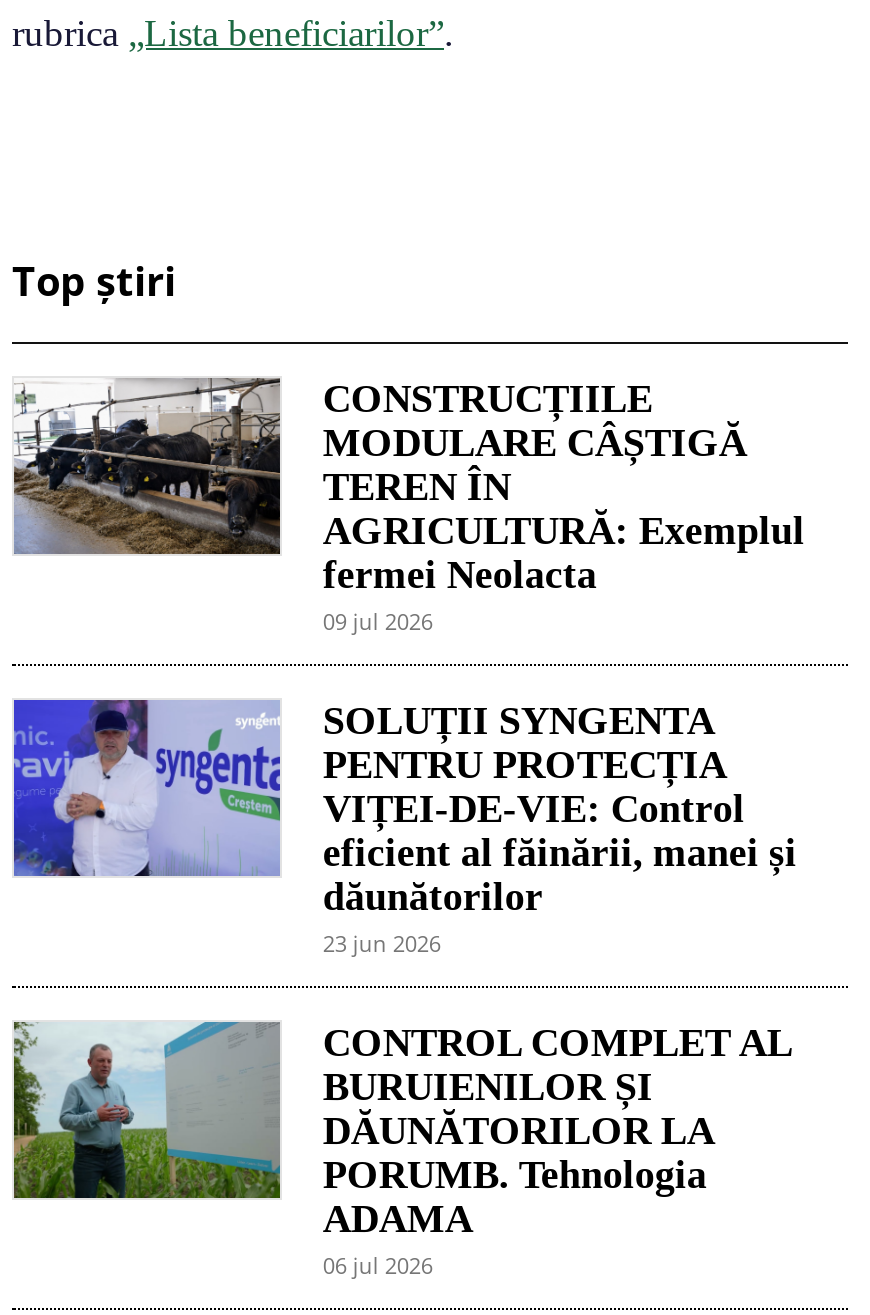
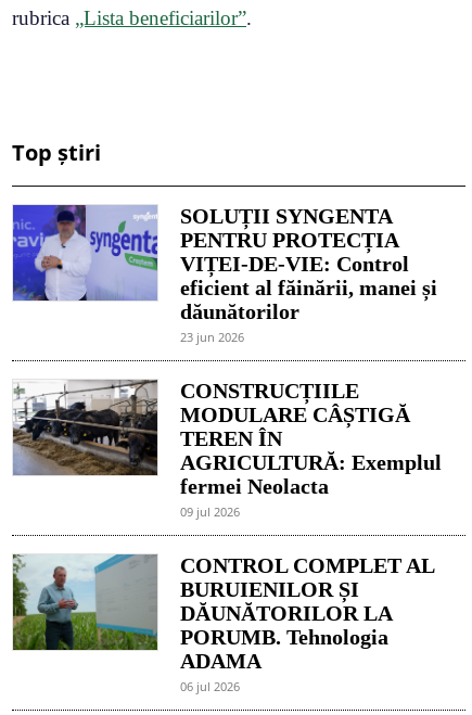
moved [12,376,805,636] -> [13,378,442,519]: [image] | CONSTRUCȚIILE | MODULARE CÂȘTIGĂ | TEREN ÎN | AGRICULTURĂ: Exemplul | fermei Neolacta | 09 jul 2026
moved [12,698,797,958] -> [12,204,438,345]: [image] | SOLUȚII SYNGENTA | PENTRU PROTECȚIA | VIȚEI-DE-VIE: Control | eficient al făinării, manei și | dăunătorilor | 23 jun 2026

